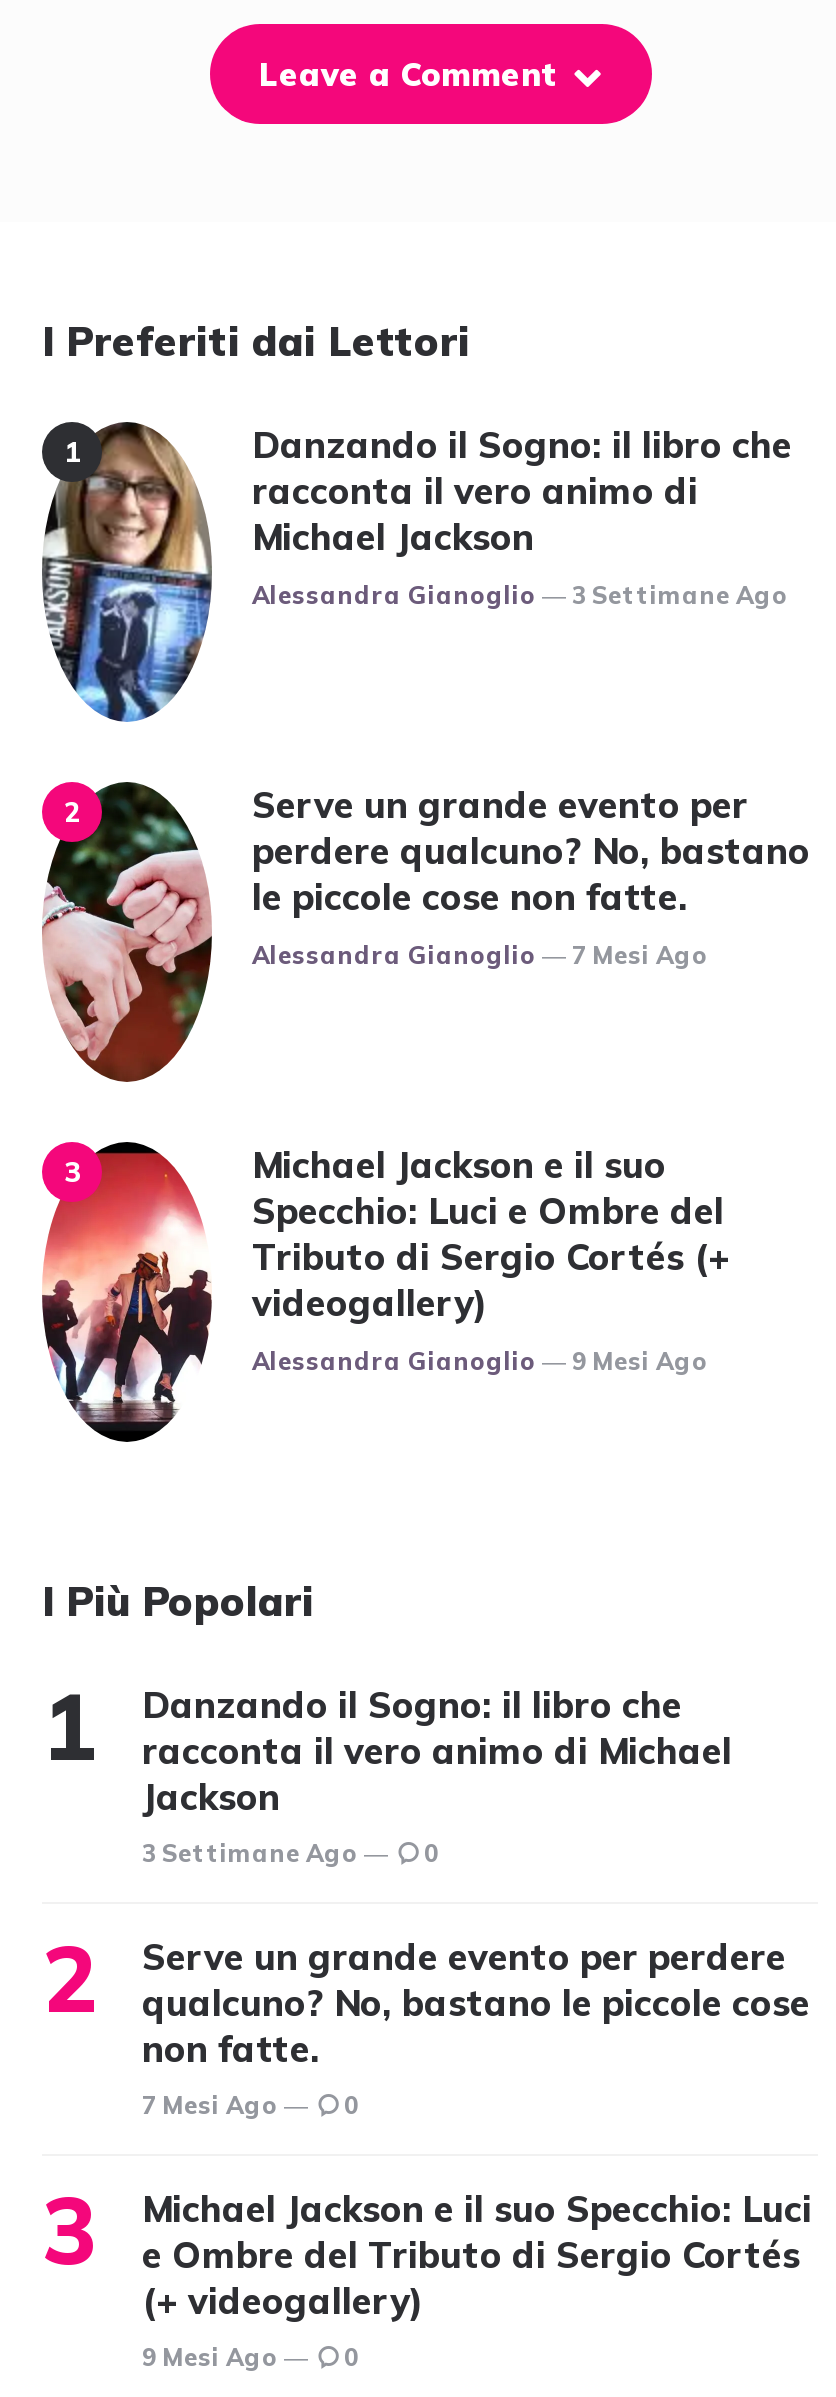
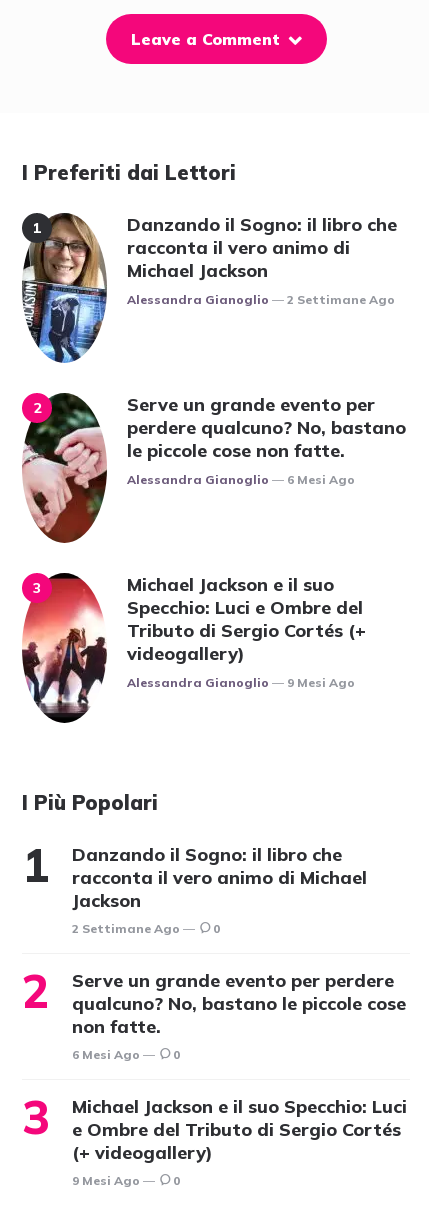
[572,580,788,610] 3 Settimane Ago -> [287,292,395,307] 2 Settimane Ago
[572,940,708,970] 7 Mesi Ago -> [287,472,355,487] 6 Mesi Ago
[142,1838,364,1868] 3 Settimane Ago -> [72,921,183,936] 2 Settimane Ago
[142,2090,358,2120] 7 Mesi Ago 0 -> [72,1047,180,1062] 6 Mesi Ago 0

